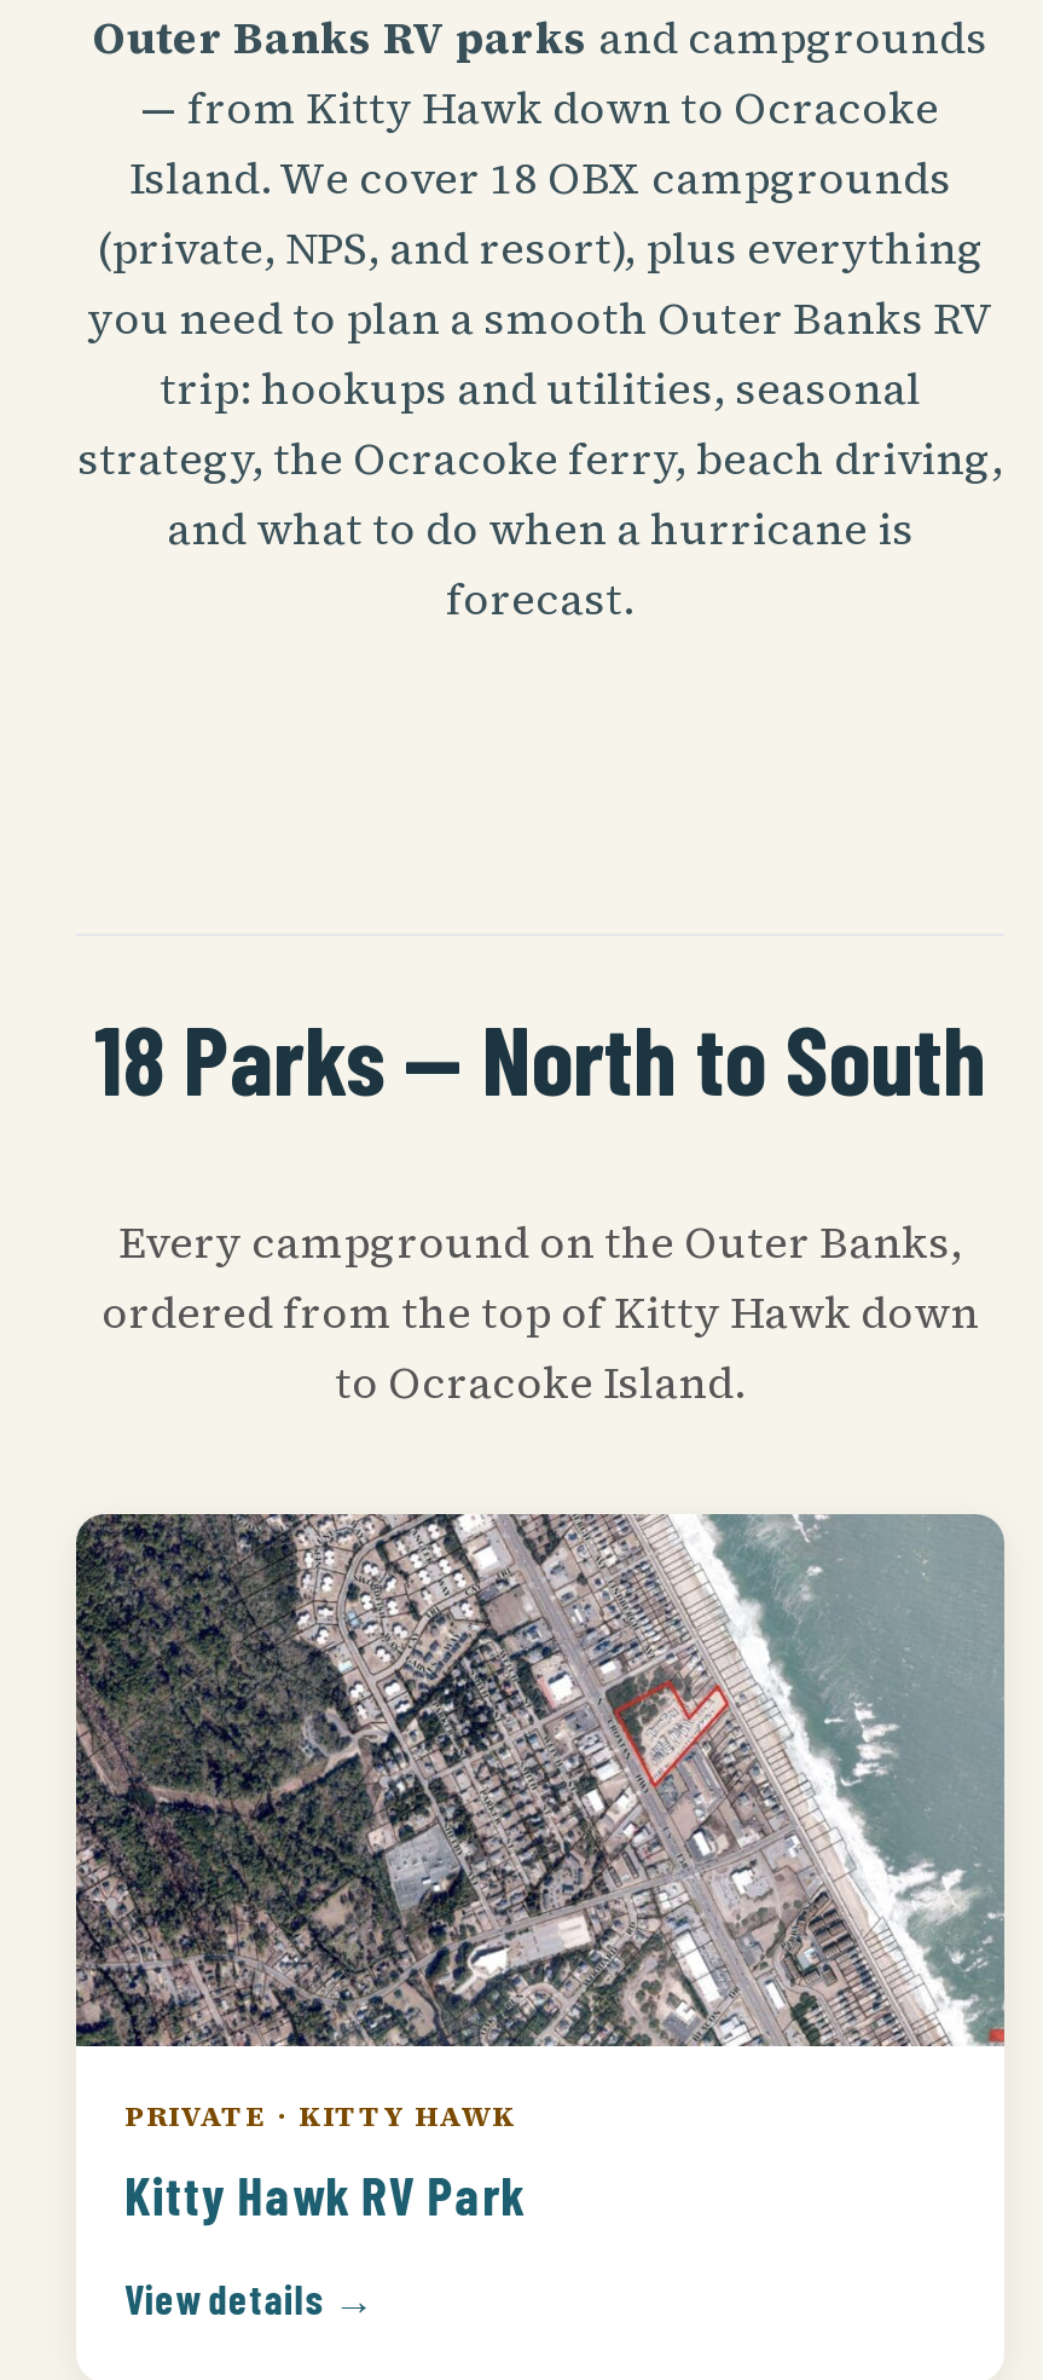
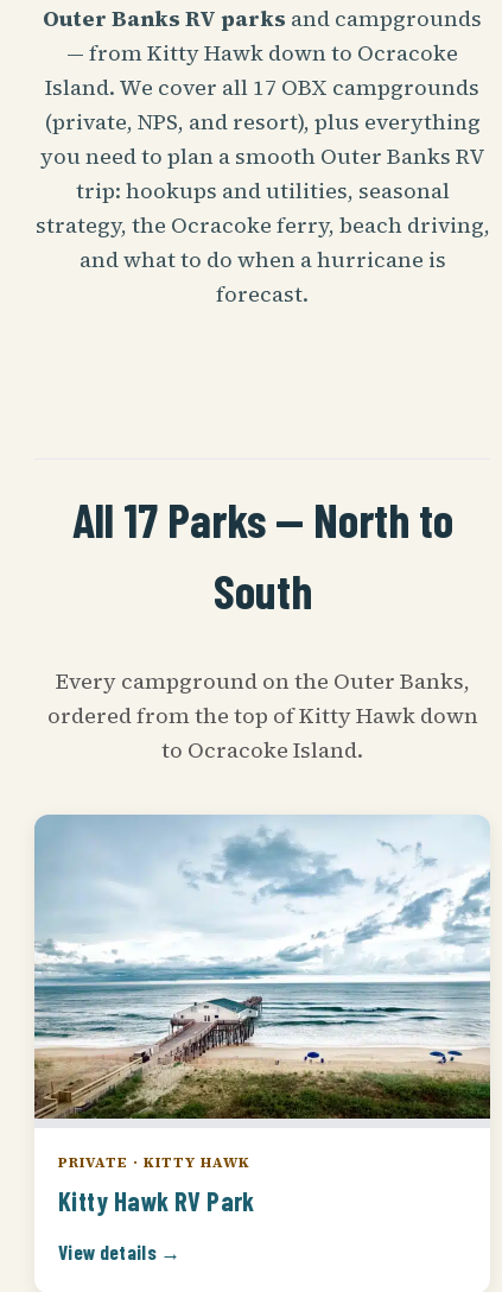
[129,147,951,208] Island. We cover 18 OBX campgrounds -> [45,72,479,102] Island. We cover all 17 OBX campgrounds
[94,998,986,1115] 18 Parks — North to South -> [72,490,453,618] All 17 Parks — North to | South
[74,1512,1007,2049] [image] -> [34,815,491,1121] [image]

